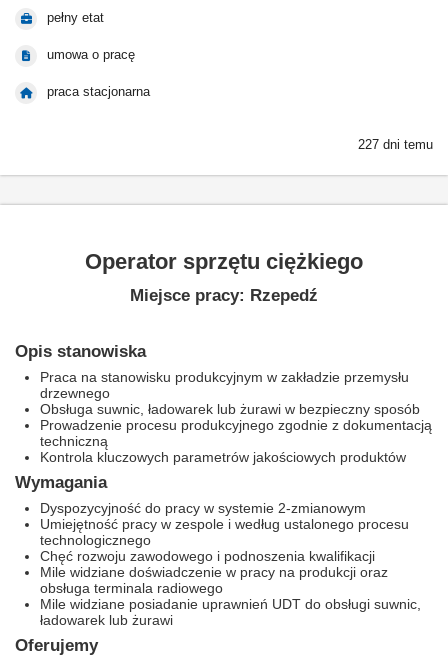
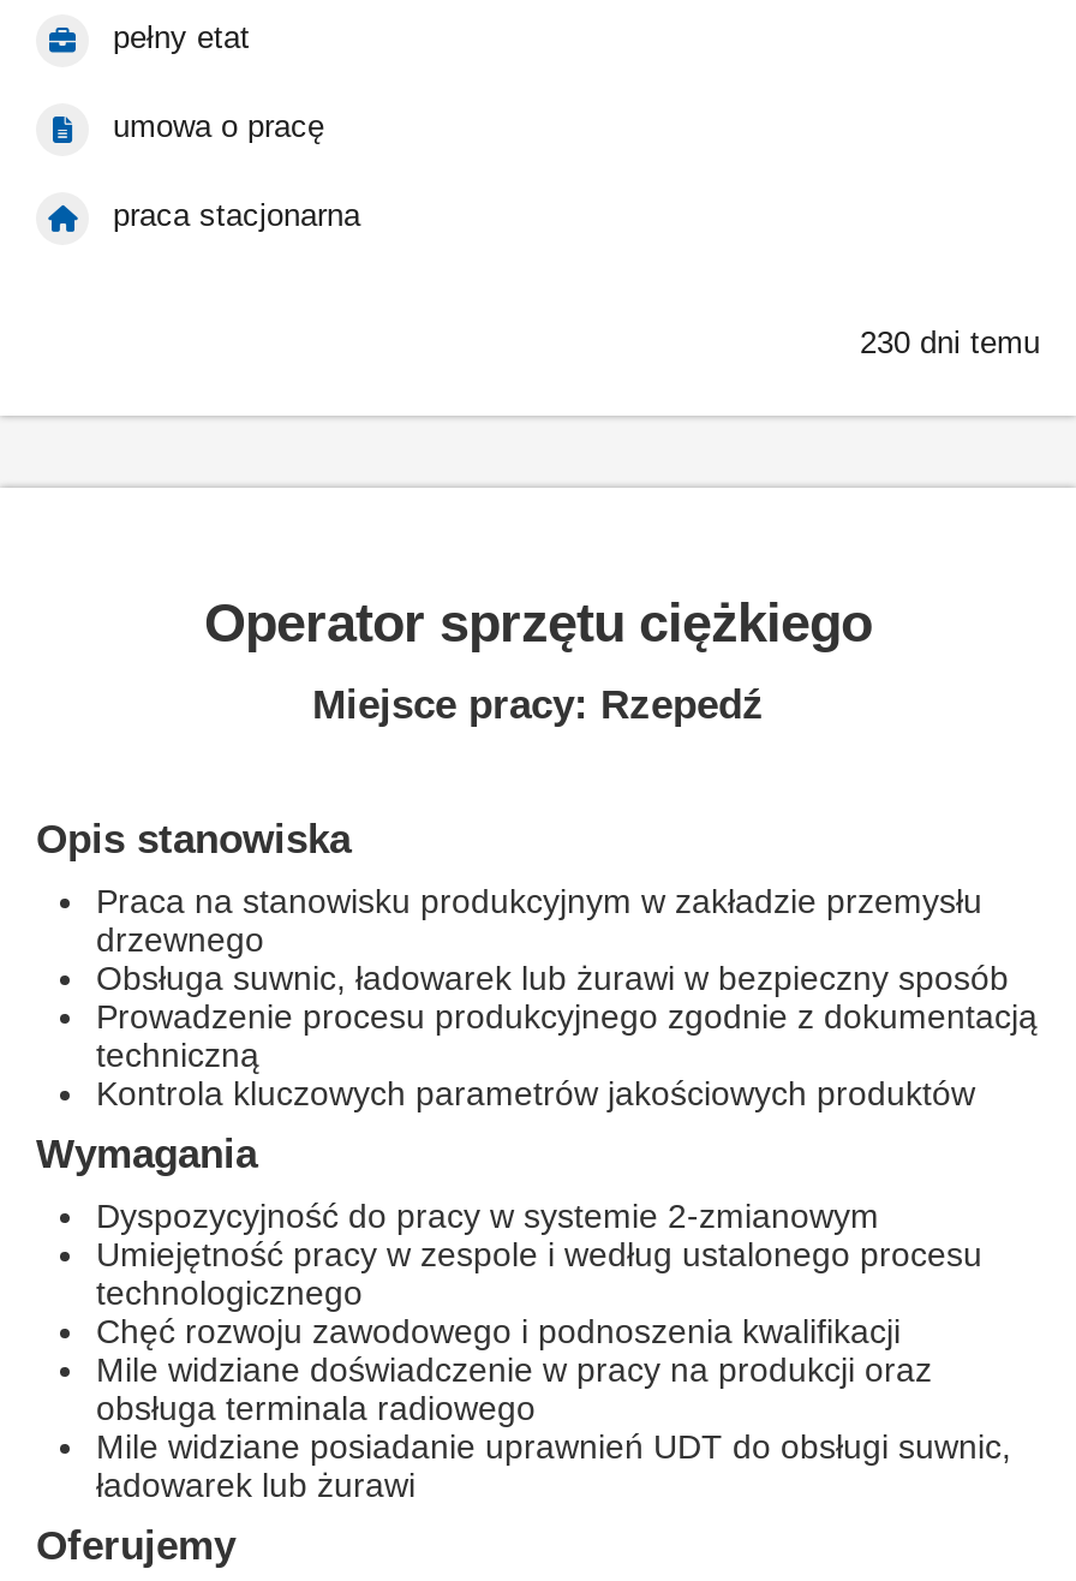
[358,137,433,152] 227 dni temu -> [860,324,1040,360] 230 dni temu

